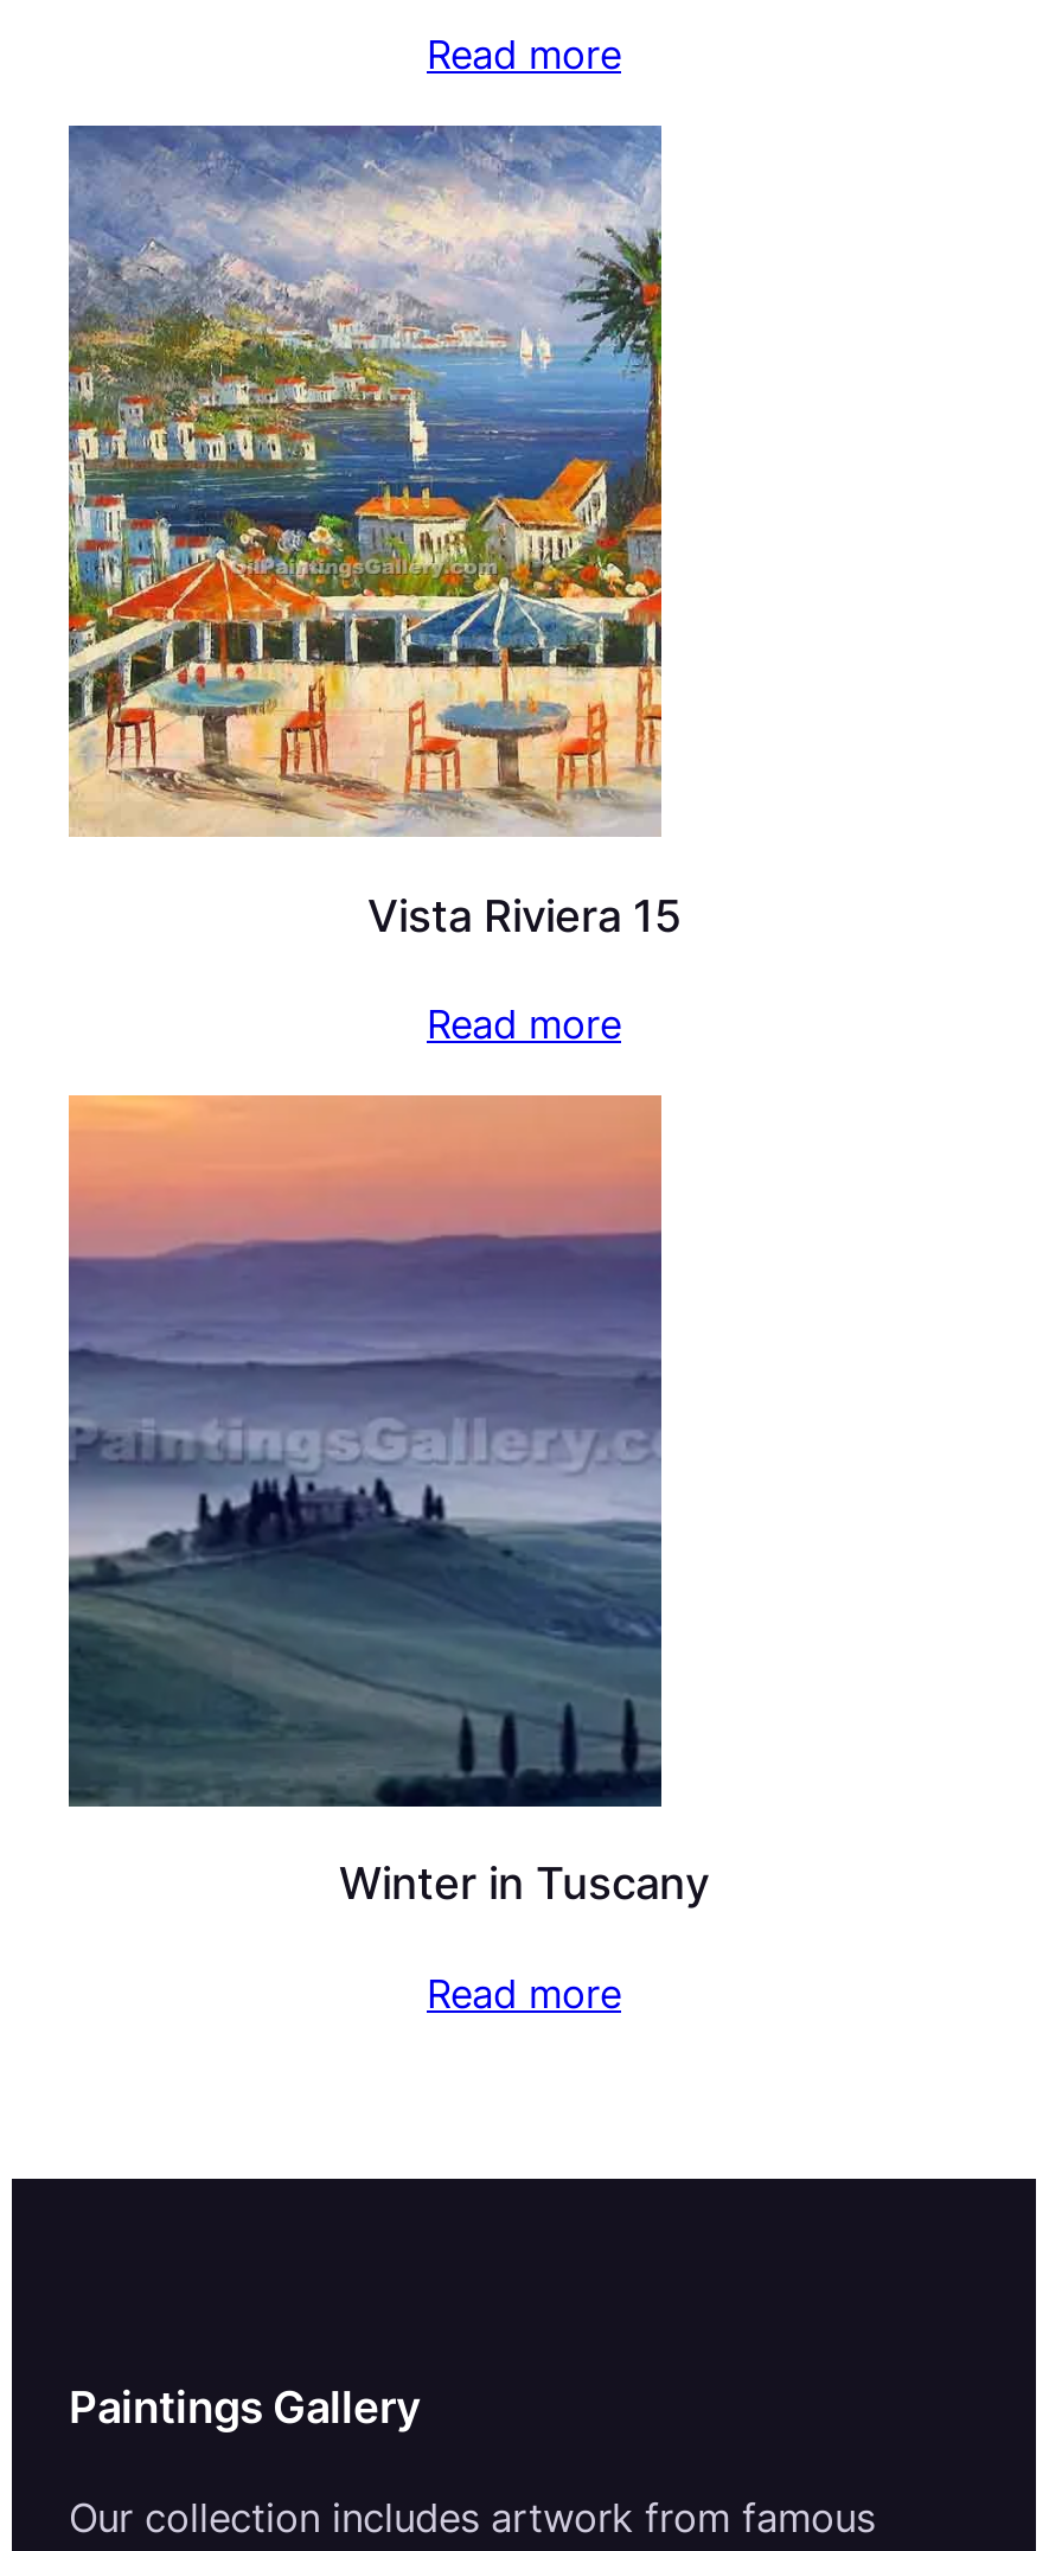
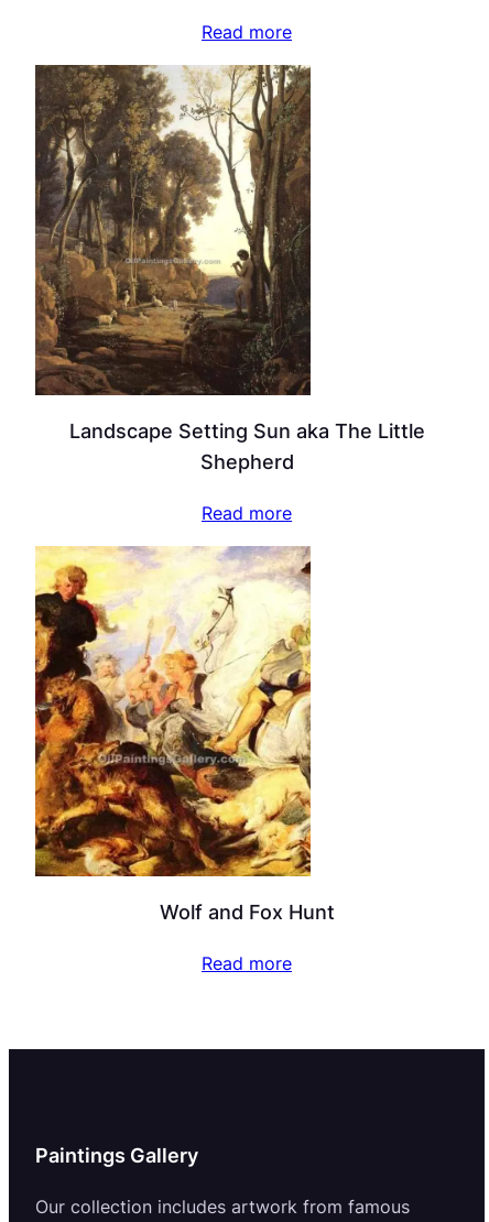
[66,123,680,940] [image] | Vista Riviera 15 -> [34,64,425,474] [image] | Landscape Setting Sun aka The Little | Shepherd
[66,1095,709,1909] [image] | Winter in Tuscany -> [34,546,334,924] [image] | Wolf and Fox Hunt

